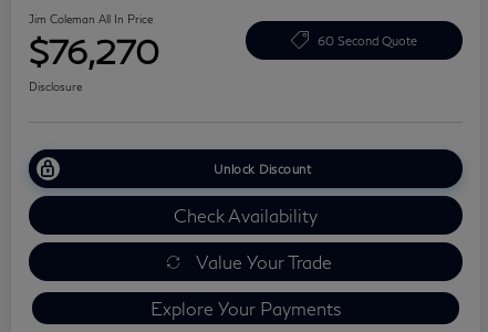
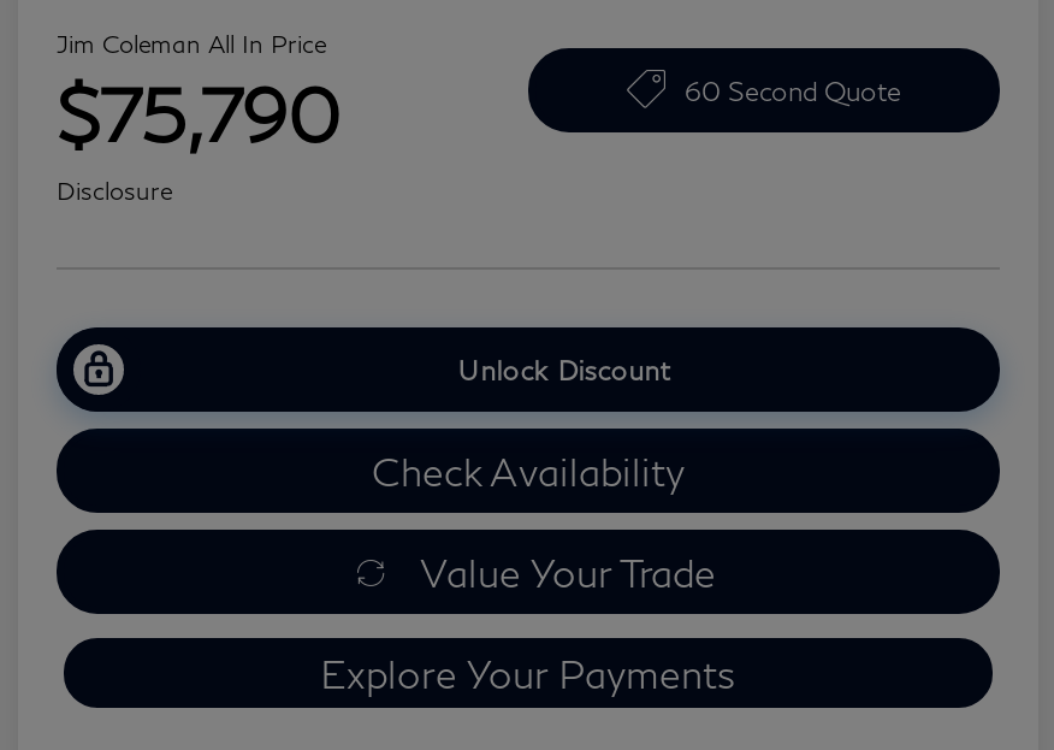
[29,31,159,71] $76,270 -> [57,70,341,157] $75,790

